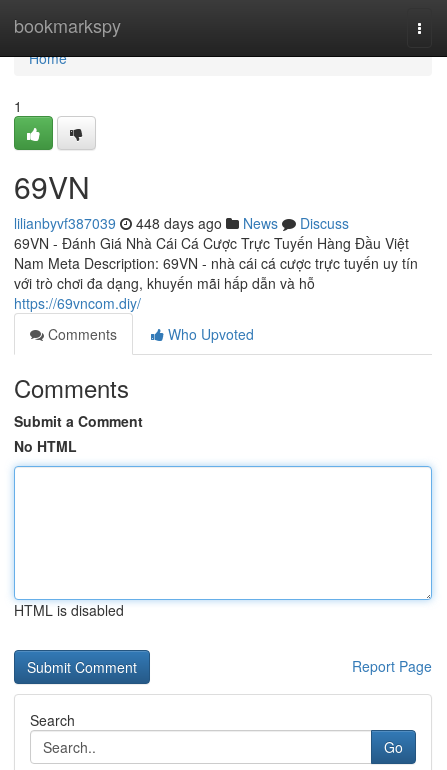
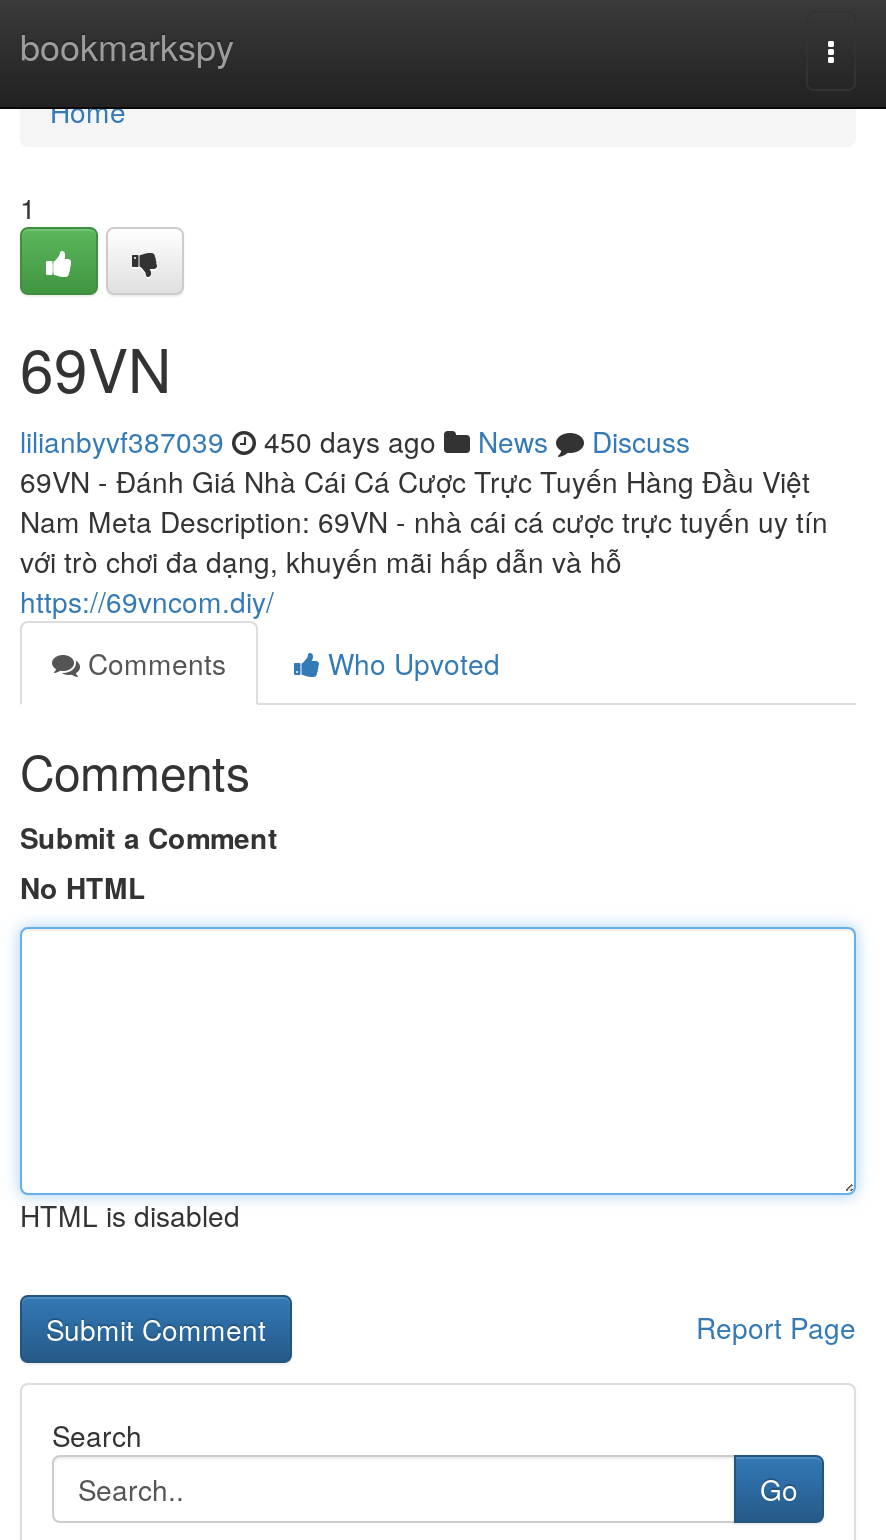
[14,213,349,233] lilianbyvf387039 448 days ago News Discuss -> [20,421,690,461] lilianbyvf387039 450 days ago News Discuss

